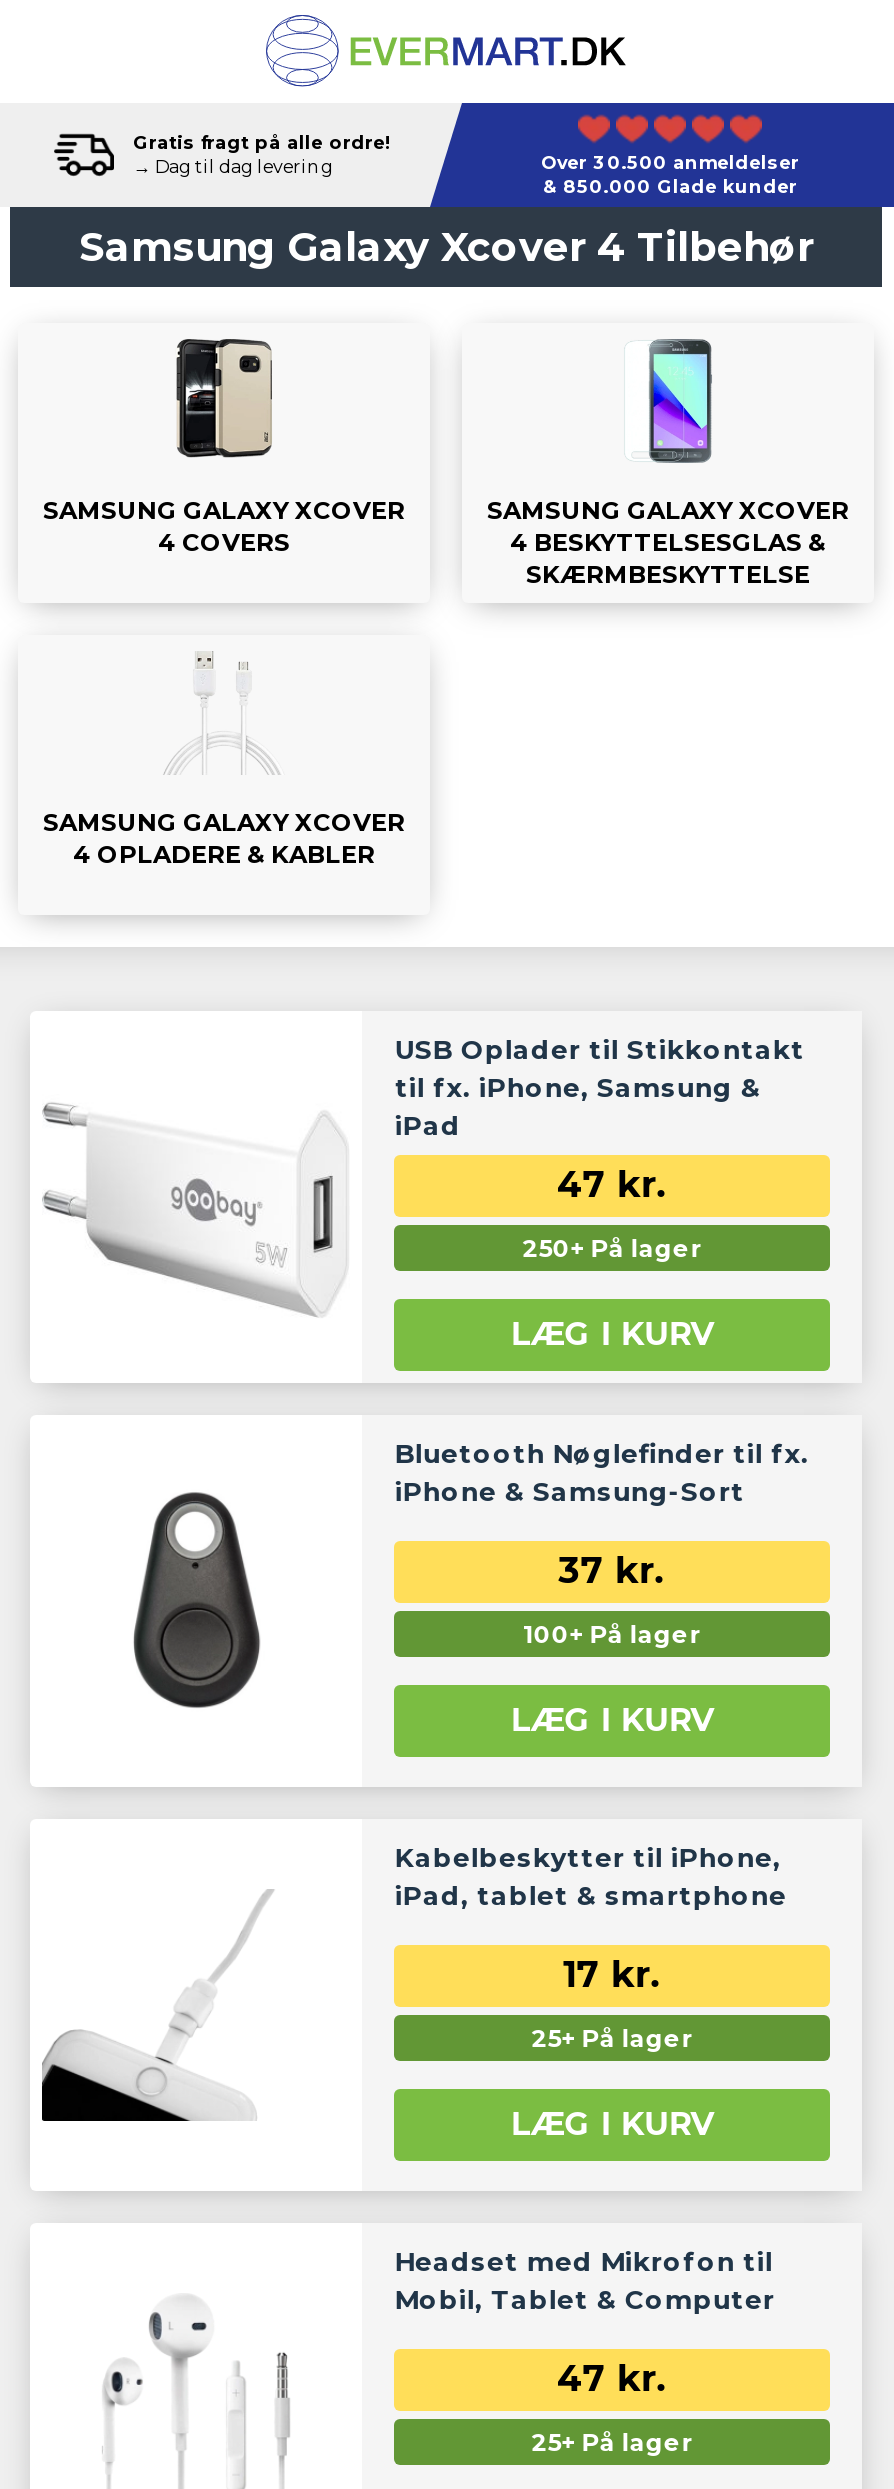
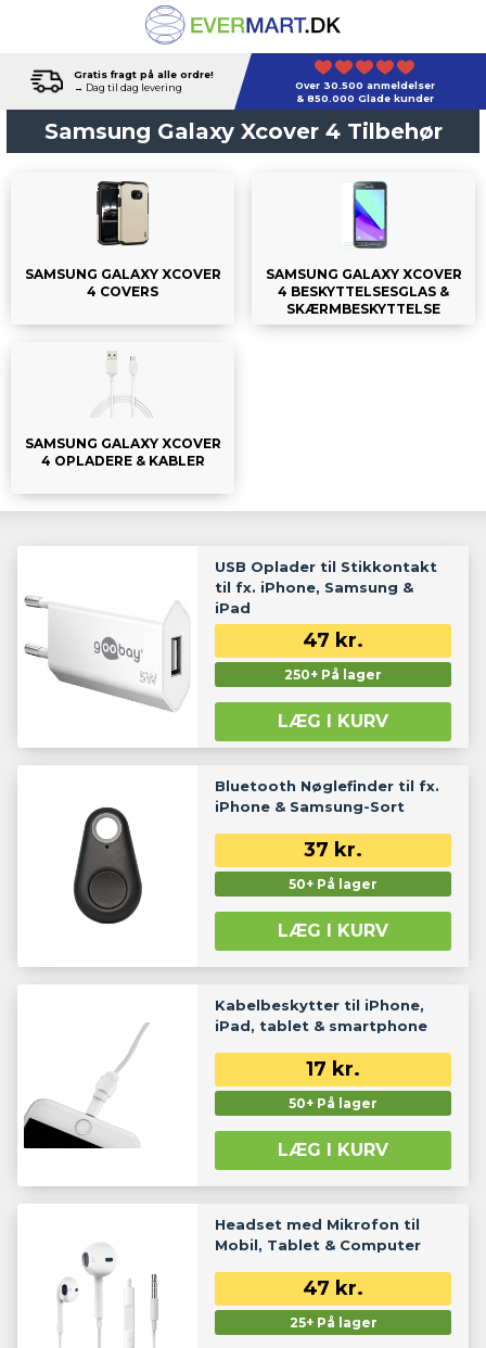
[523,1620,701,1650] 100+ På lager -> [289,876,378,892] 50+ På lager
[531,2024,693,2054] 25+ På lager -> [289,1095,378,1112] 50+ På lager

